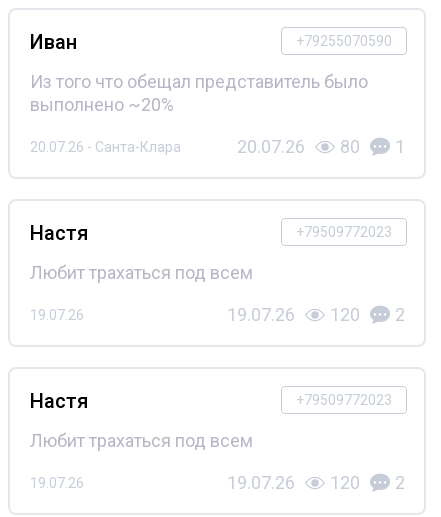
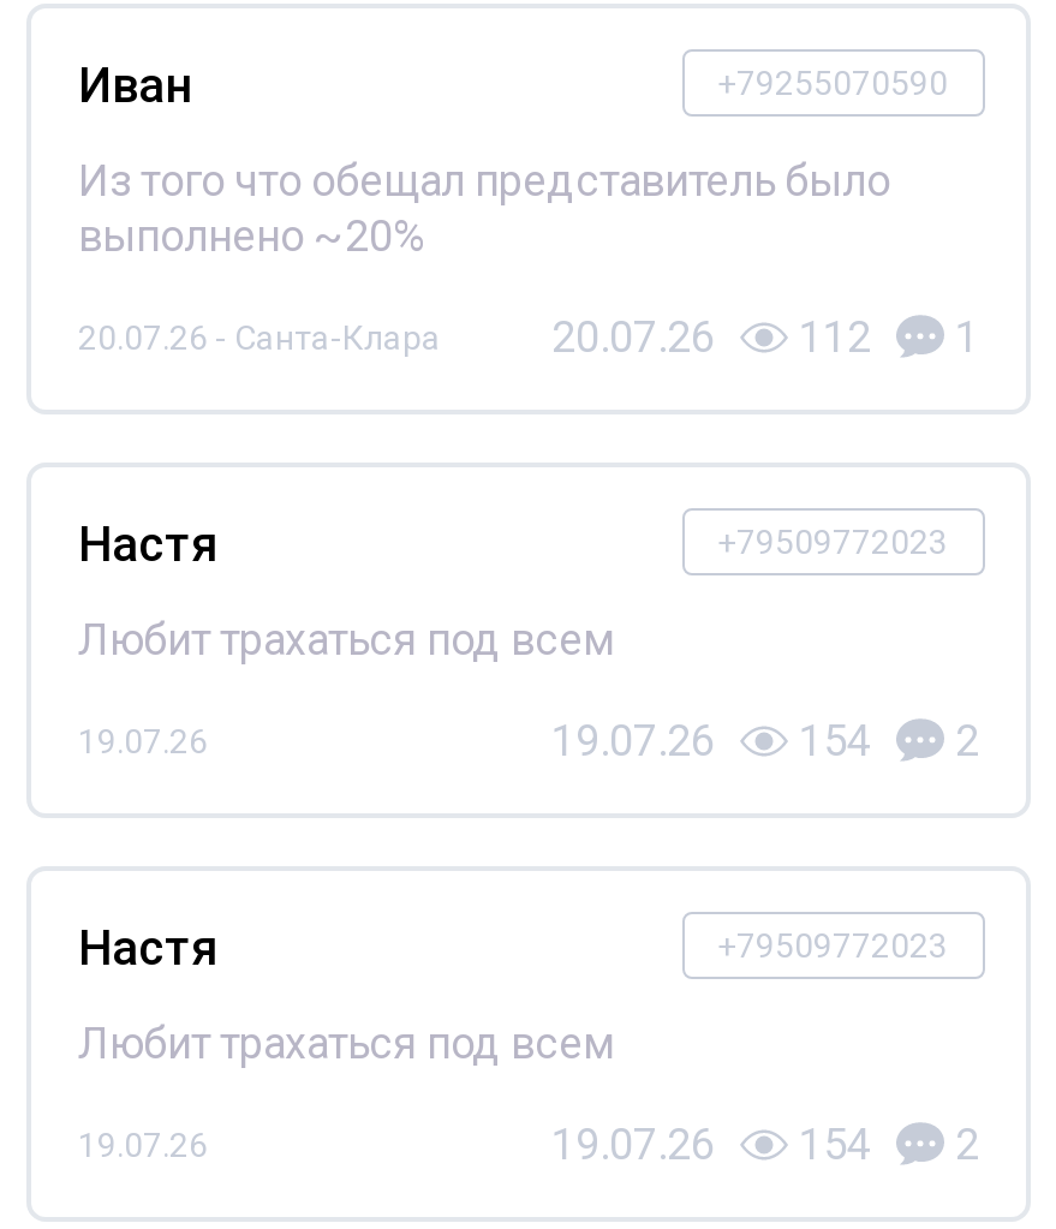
[236,136,404,157] 20.07.26 80 1 -> [551,312,979,363] 20.07.26 112 1
[226,304,404,325] 19.07.26 120 2 -> [551,716,979,766] 19.07.26 154 2
[226,472,404,493] 19.07.26 120 2 -> [551,1120,979,1170] 19.07.26 154 2

